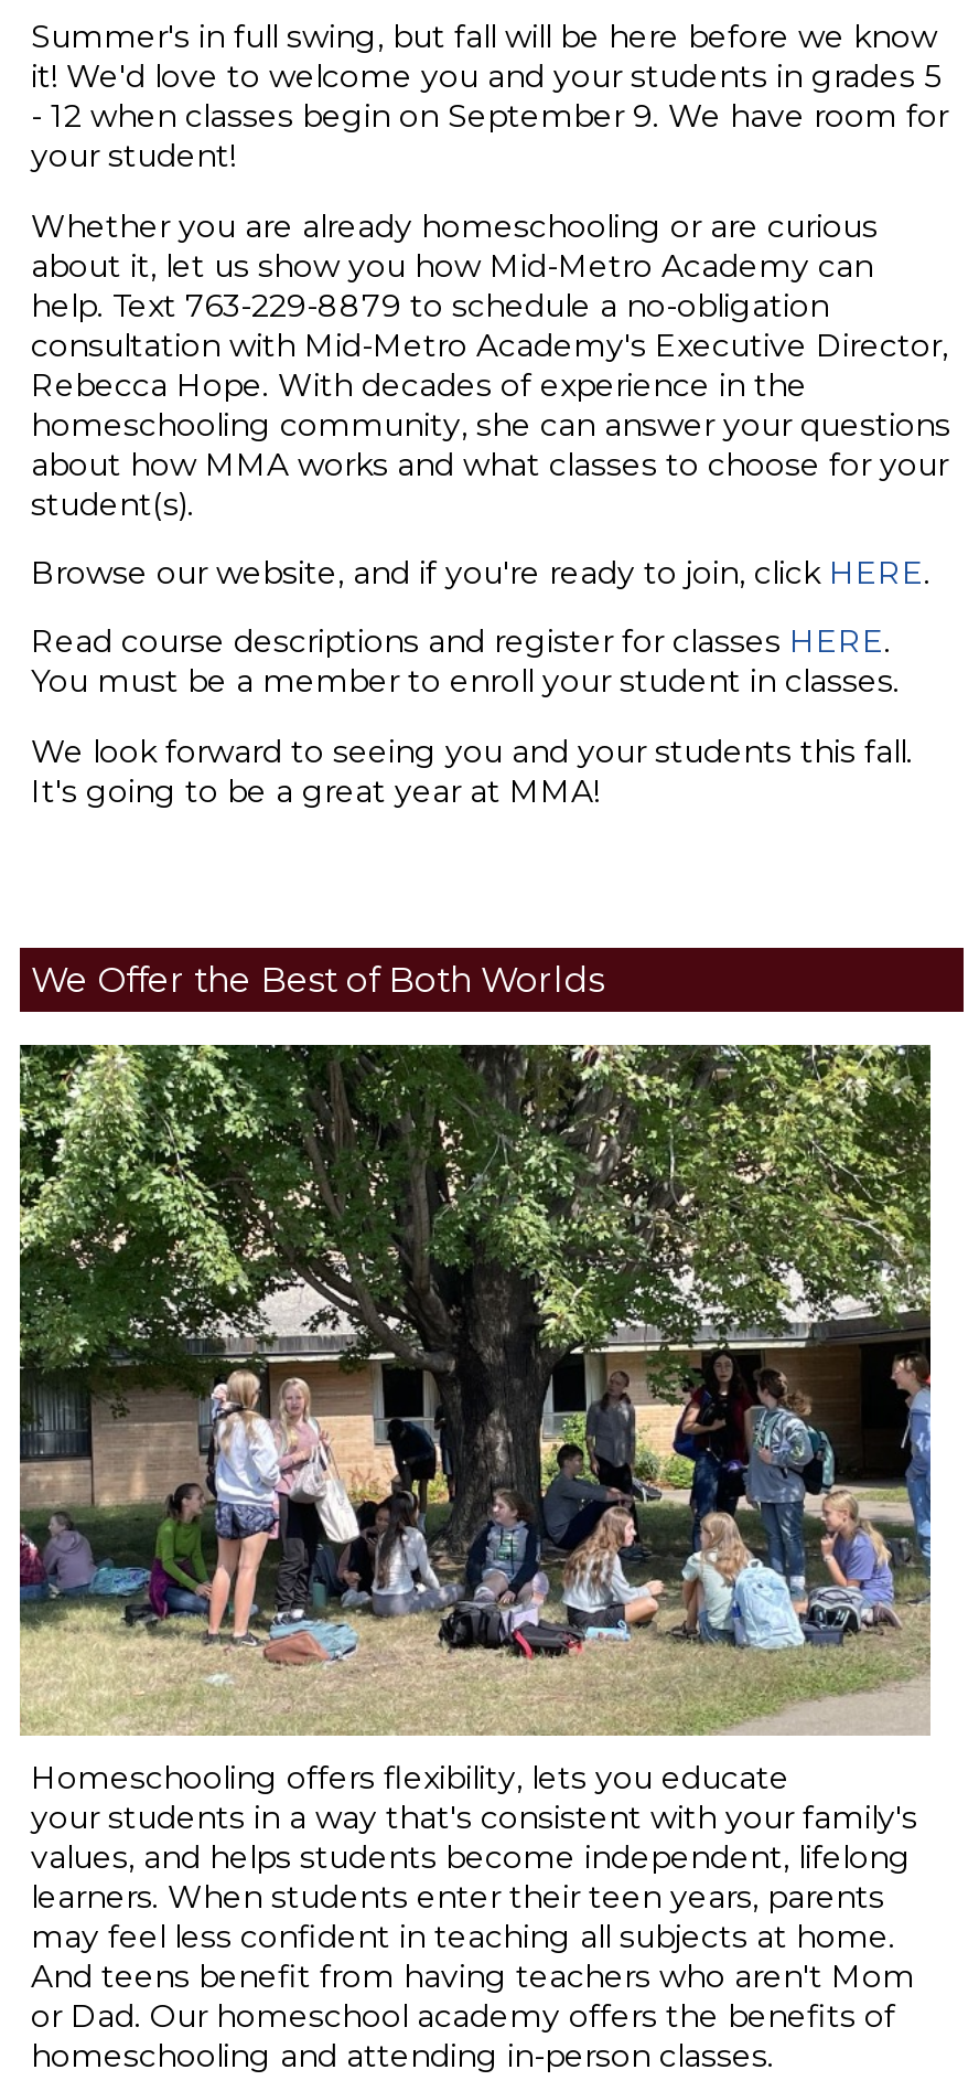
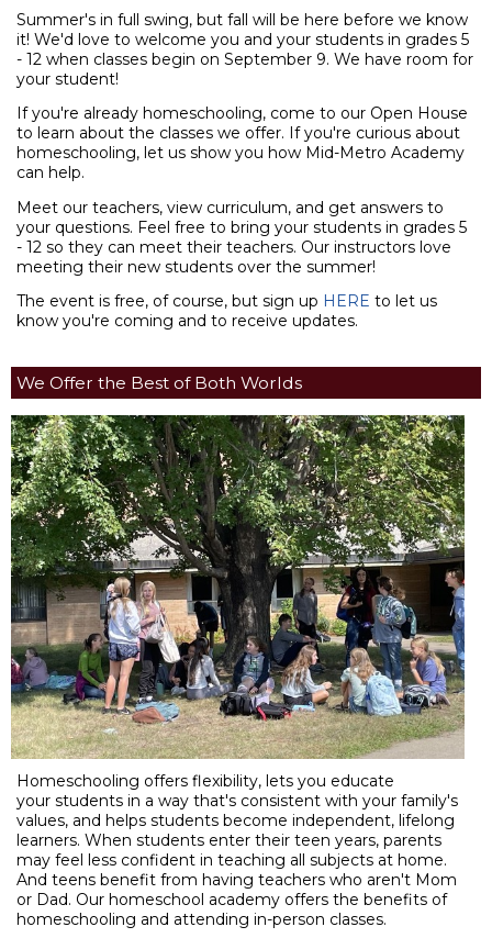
[31,206,950,810] Whether you are already homeschooling or are curious | about it, let us show you how Mid-Metro Academy can | help. Text 763-229-8879 to schedule a no-obligation | consultation with Mid-Metro Academy's Executive Director, | Rebecca Hope. With decades of experience in the | homeschooling community, she can answer your questions | about how MMA works and what classes to choose for your | student(s). | Browse our website, and if you're ready to join, click HERE. | Read course descriptions and register for classes HERE. | You must be a member to enroll your student in classes. | We look forward to seeing you and your students this fall. | It's going to be a great year at MMA! -> [16,103,468,330] If you're already homeschooling, come to our Open House | to learn about the classes we offer. If you're curious about | homeschooling, let us show you how Mid-Metro Academy | can help. | Meet our teachers, view curriculum, and get answers to | your questions. Feel free to bring your students in grades 5 | - 12 so they can meet their teachers. Our instructors love | meeting their new students over the summer! | The event is free, of course, but sign up HERE to let us | know you're coming and to receive updates.

